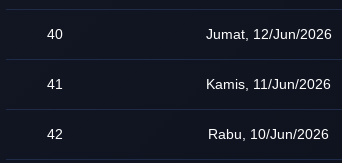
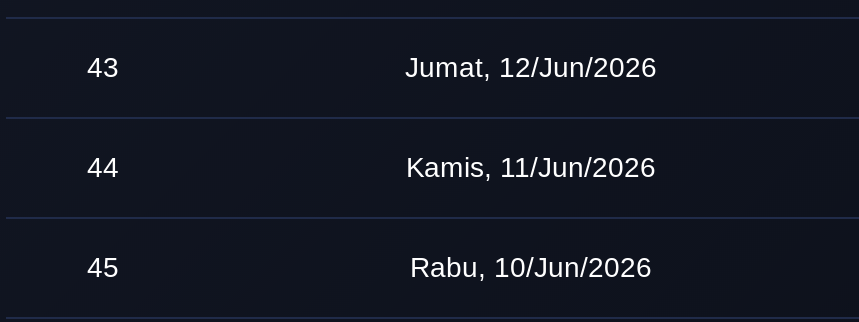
[46,26,62,42] 40 -> [87,51,119,83] 43
[46,76,62,92] 41 -> [87,151,119,183] 44
[46,126,62,142] 42 -> [87,251,119,283] 45

